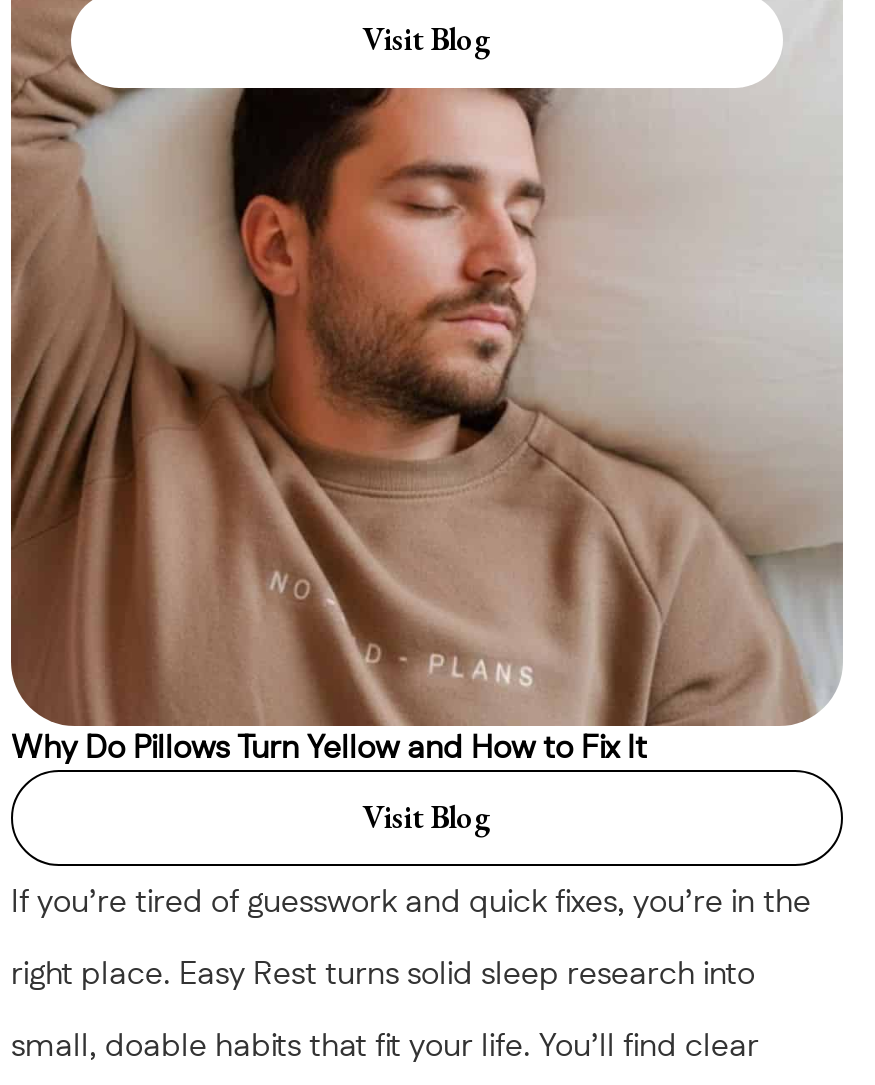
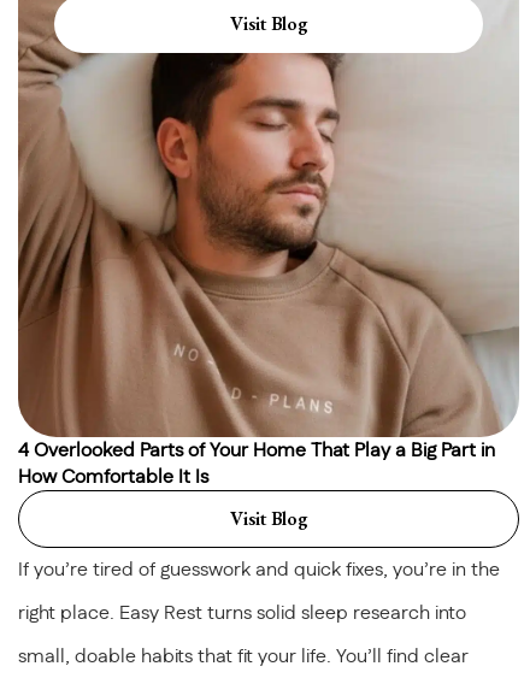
[11,732,647,764] Why Do Pillows Turn Yellow and How to Fix It -> [18,441,495,486] 4 Overlooked Parts of Your Home That Play a Big Part in | How Comfortable It Is

